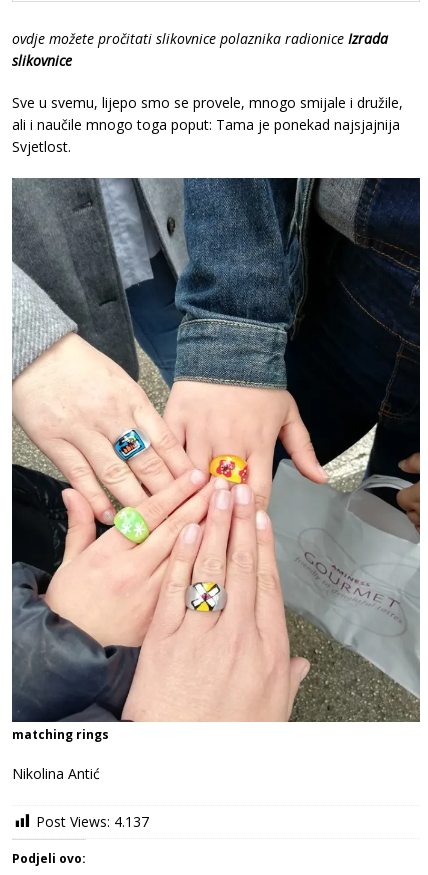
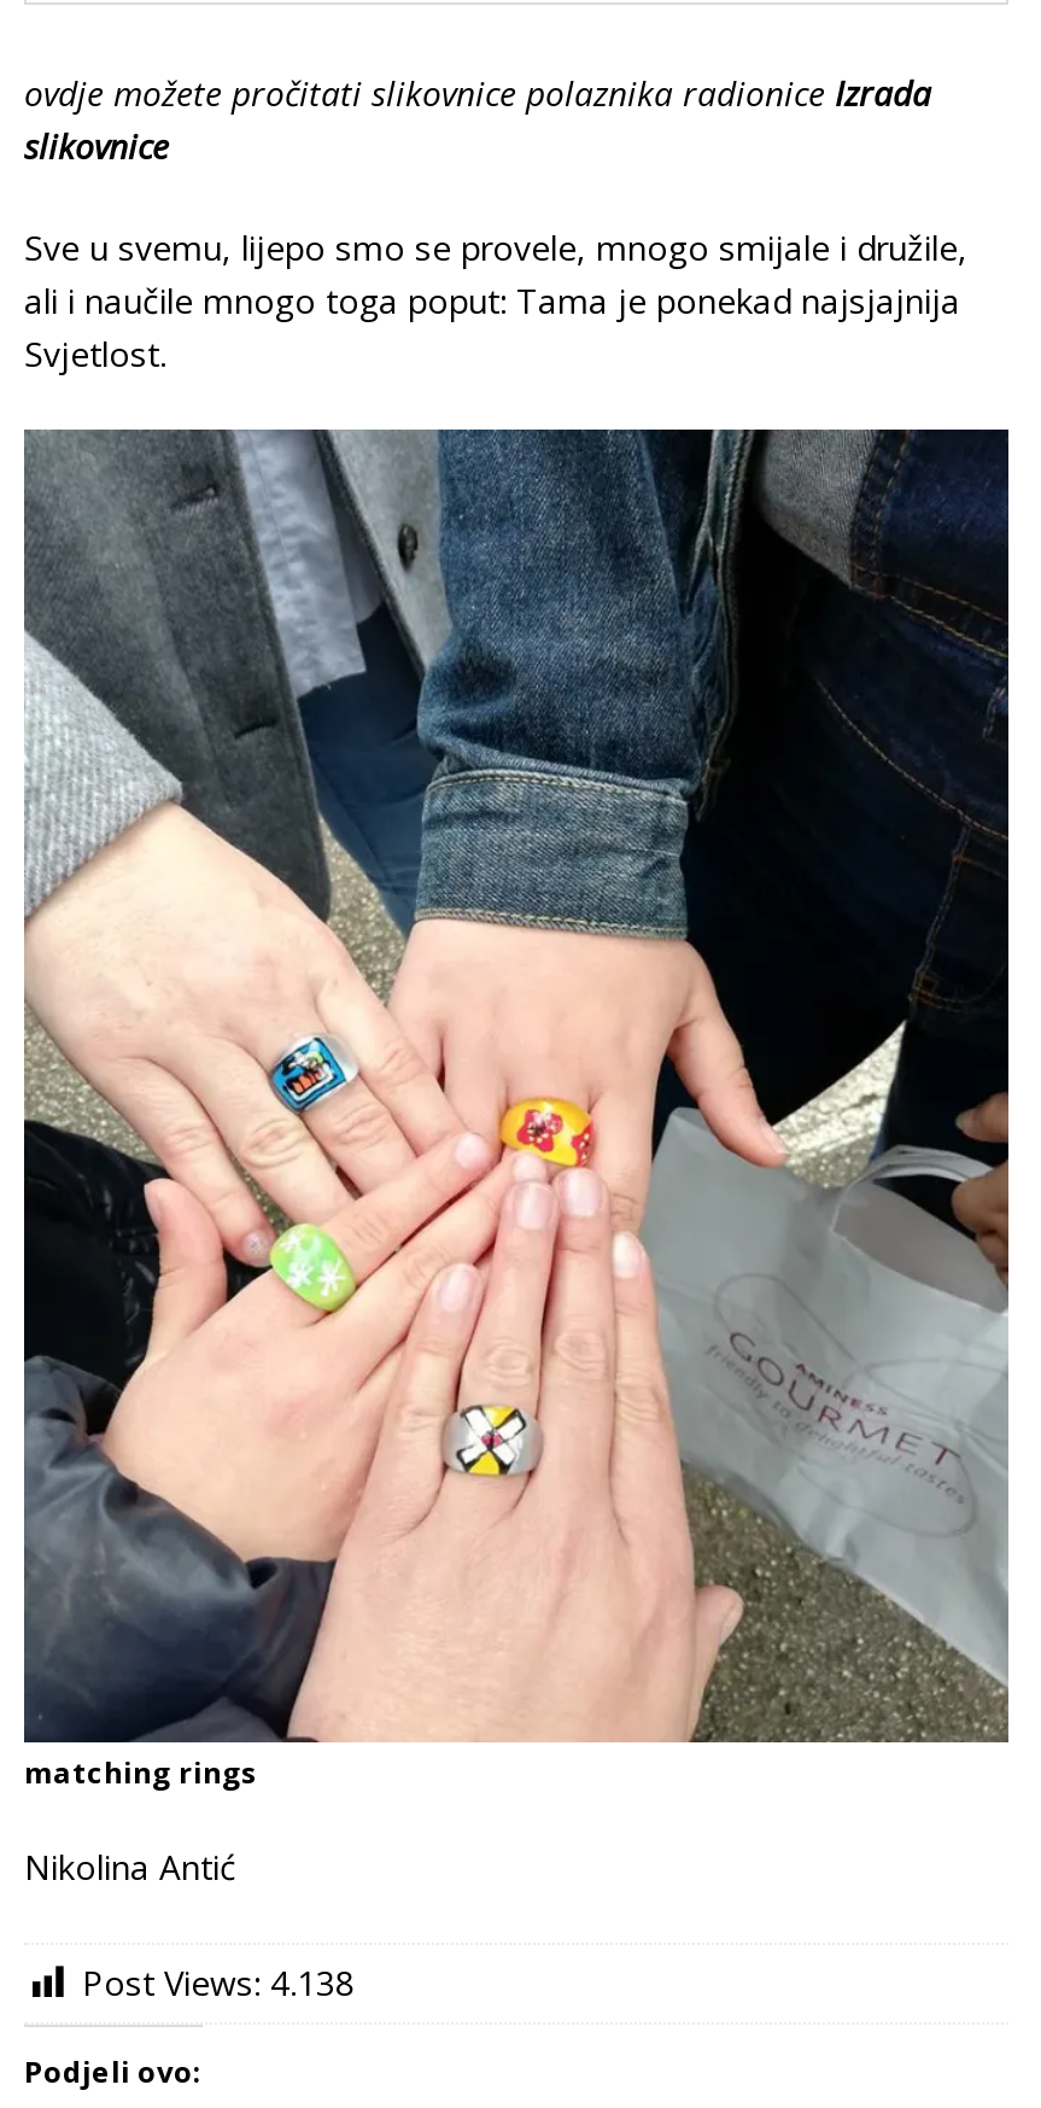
[36,812,149,831] Post Views: 4.137 -> [82,1959,355,2005] Post Views: 4.138

